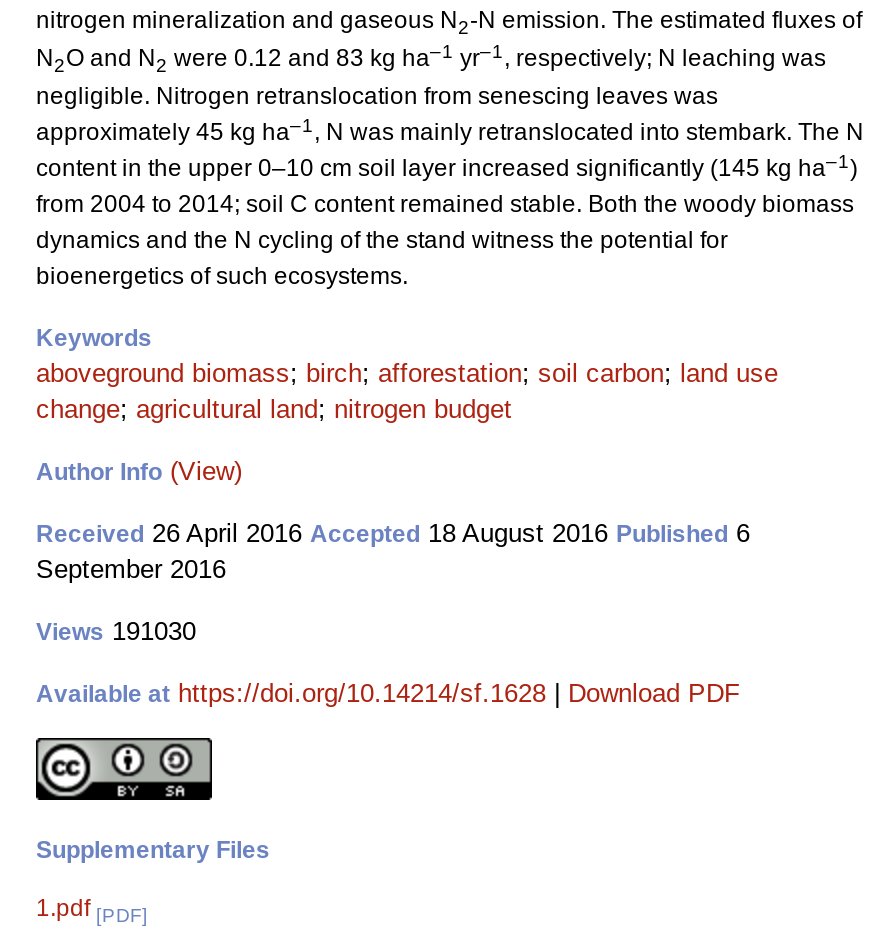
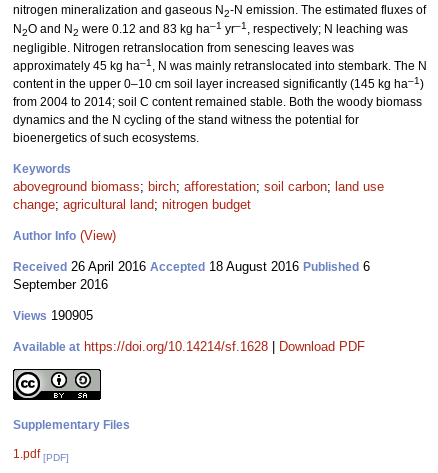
[36,616,196,646] Views 191030 -> [13,308,93,323] Views 190905

